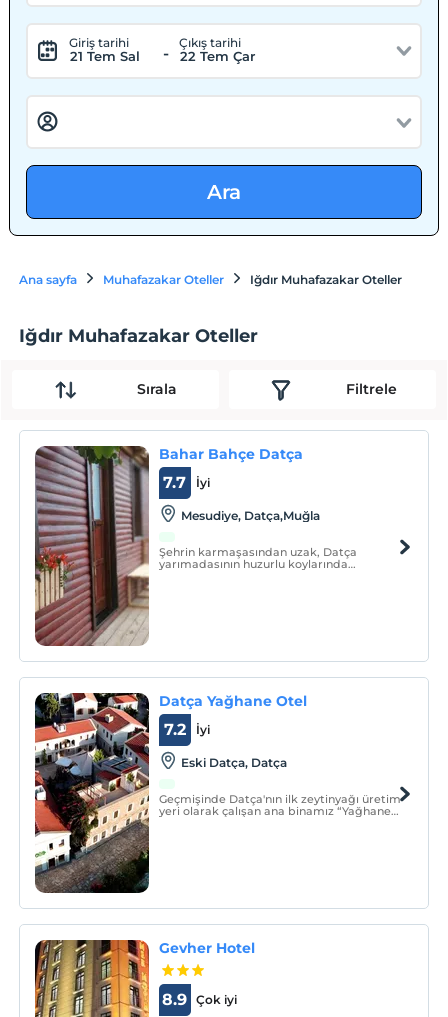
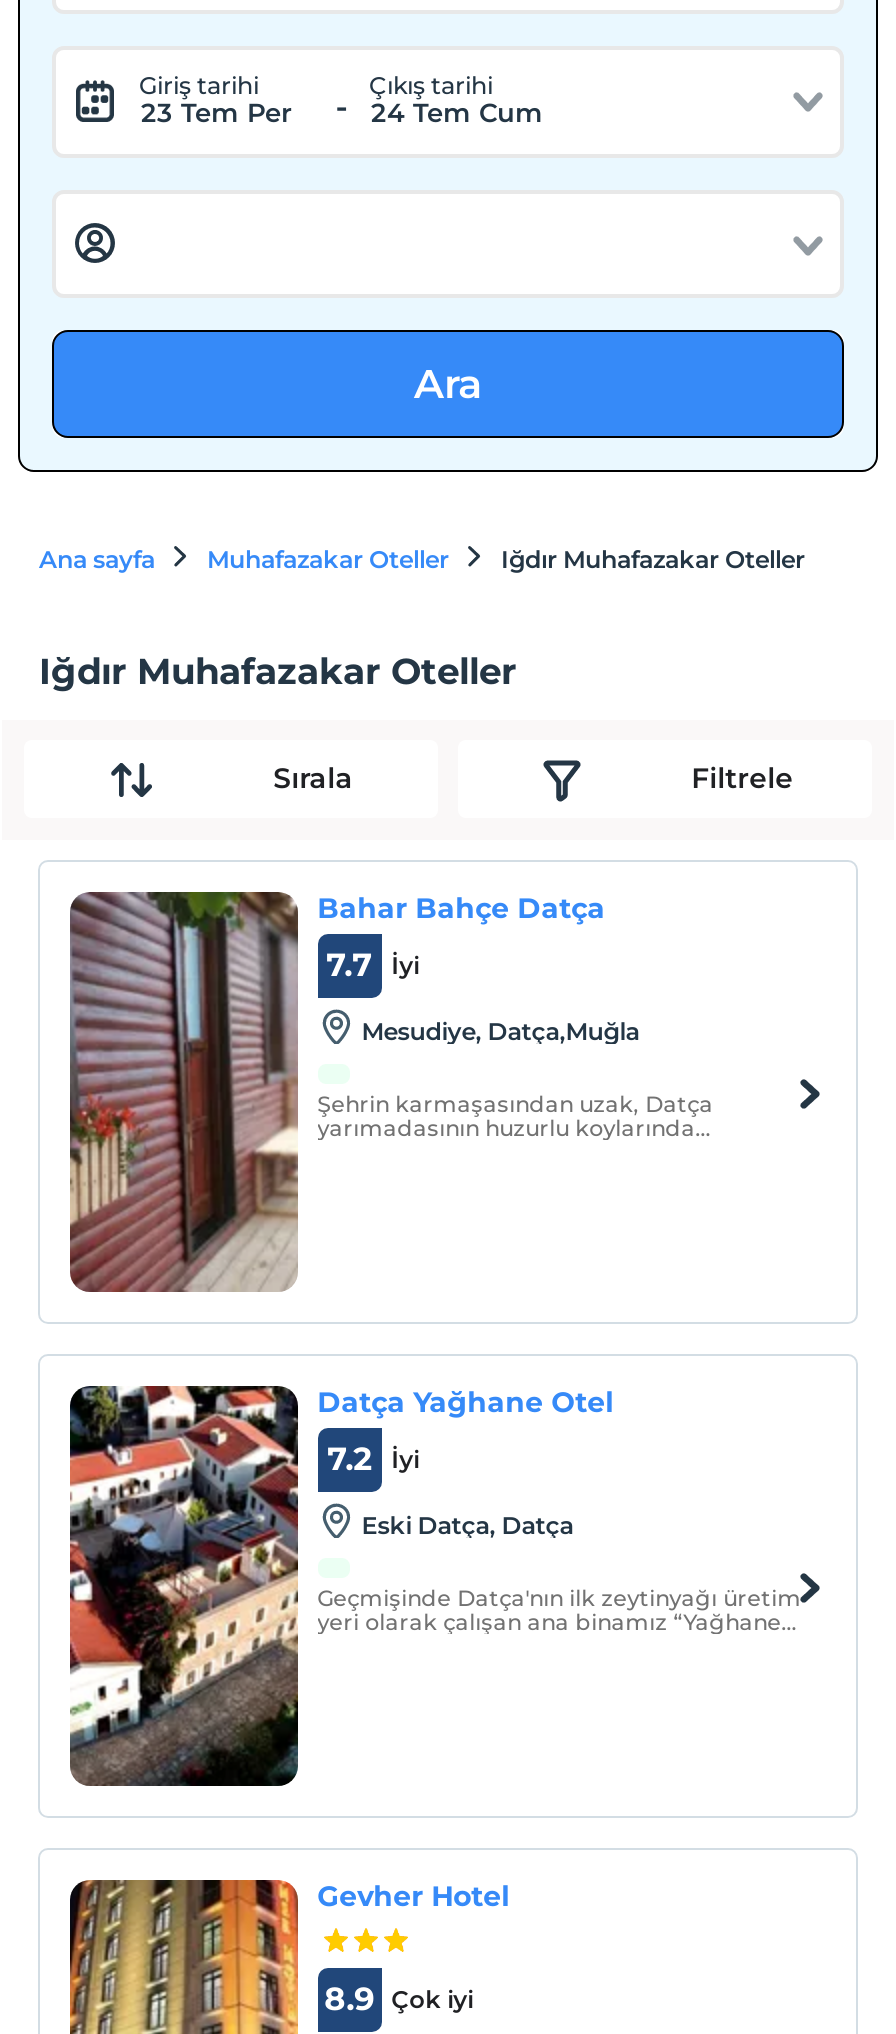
[70,48,140,64] 21 Tem Sal -> [141,96,291,128] 23 Tem Per
[180,48,255,64] 22 Tem Çar -> [371,96,543,128] 24 Tem Cum

